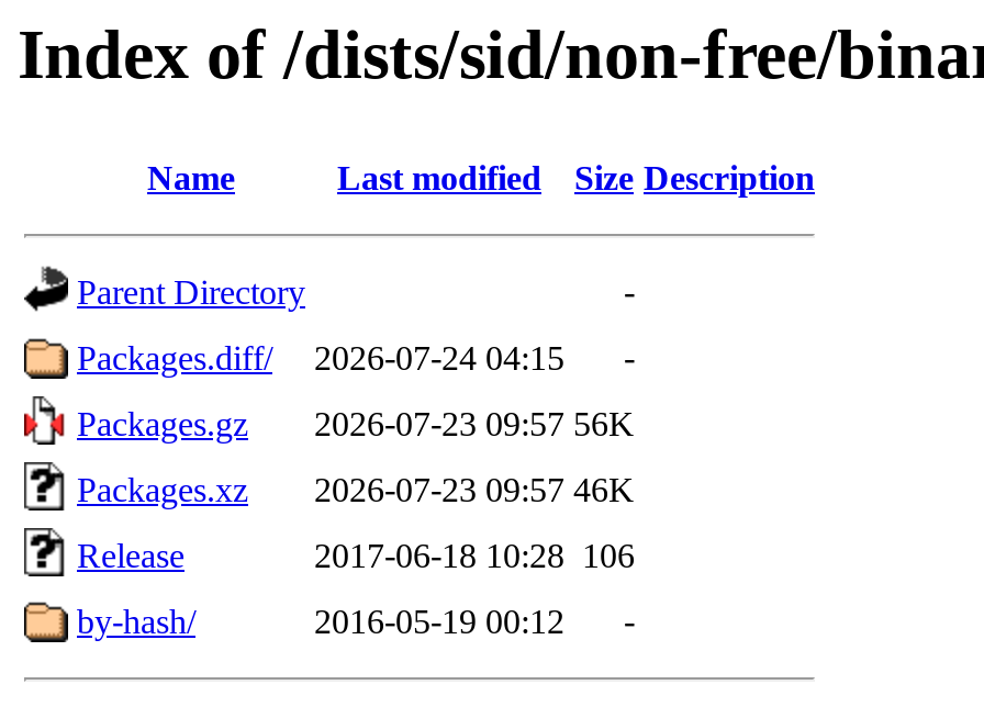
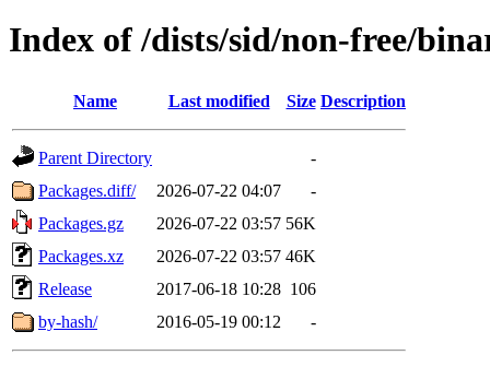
[314,339,564,376] 2026-07-24 04:15 -> [156,181,281,200] 2026-07-22 04:07
[77,405,635,442] Packages.gz 2026-07-23 09:57 56K -> [38,214,316,233] Packages.gz 2026-07-22 03:57 56K
[77,471,635,508] Packages.xz 2026-07-23 09:57 46K -> [38,247,316,265] Packages.xz 2026-07-22 03:57 46K

